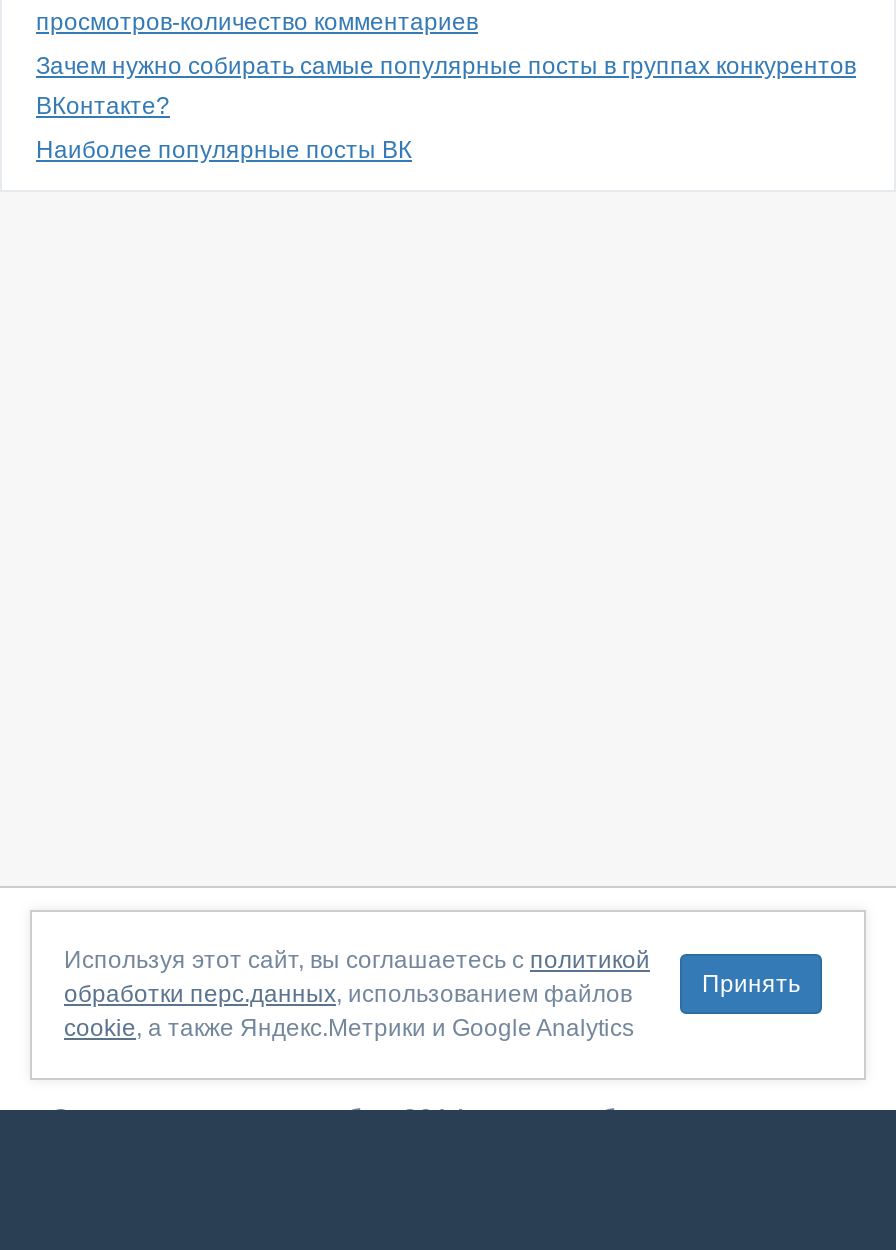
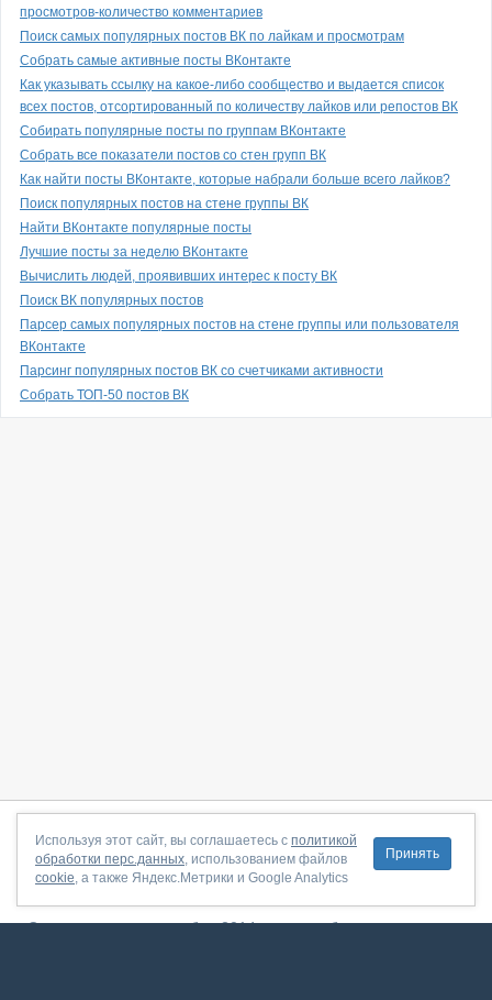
[36,52,856,164] Зачем нужно собирать самые популярные посты в группах конкурентов | ВКонтакте? | Наиболее популярные посты ВК -> [20,29,459,403] Поиск самых популярных постов ВК по лайкам и просмотрам | Собрать самые активные посты ВКонтакте | Как указывать ссылку на какое-либо сообщество и выдается список | всех постов, отсортированный по количеству лайков или репостов ВК | Собирать популярные посты по группам ВКонтакте | Собрать все показатели постов со стен групп ВК | Как найти посты ВКонтакте, которые набрали больше всего лайков? | Поиск популярных постов на стене группы ВК | Найти ВКонтакте популярные посты | Лучшие посты за неделю ВКонтакте | Вычислить людей, проявивших интерес к посту ВК | Поиск ВК популярных постов | Парсер самых популярных постов на стене группы или пользователя | ВКонтакте | Парсинг популярных постов ВК со счетчиками активности | Собрать ТОП-50 постов ВК

